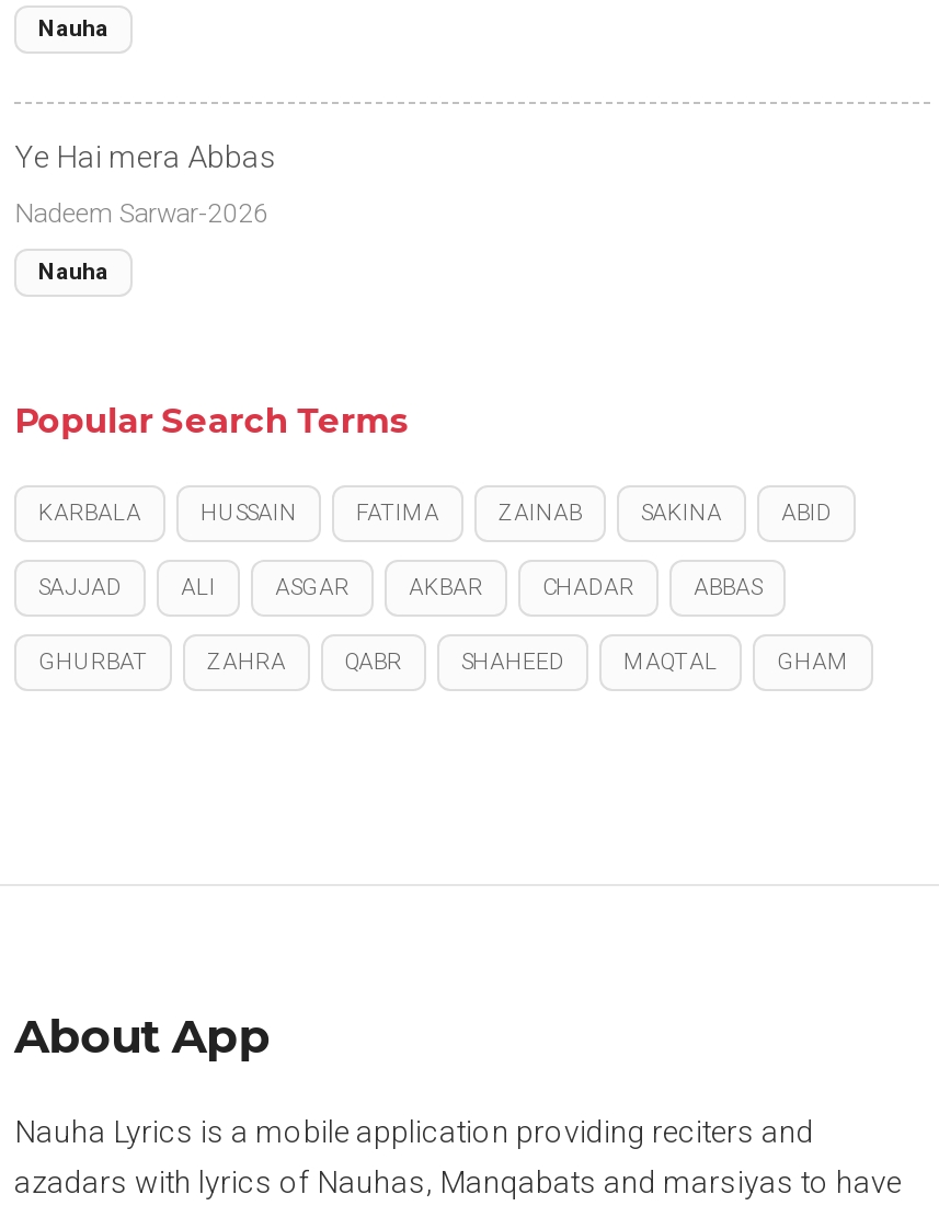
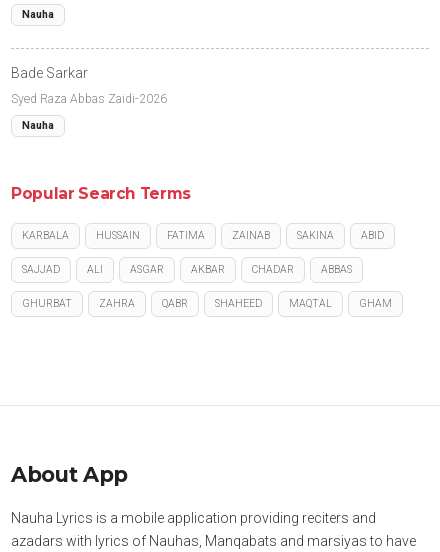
[14,138,277,173] Ye Hai mera Abbas -> [11,65,88,81] Bade Sarkar
[14,197,268,228] Nadeem Sarwar-2026 -> [11,92,167,106] Syed Raza Abbas Zaidi-2026

